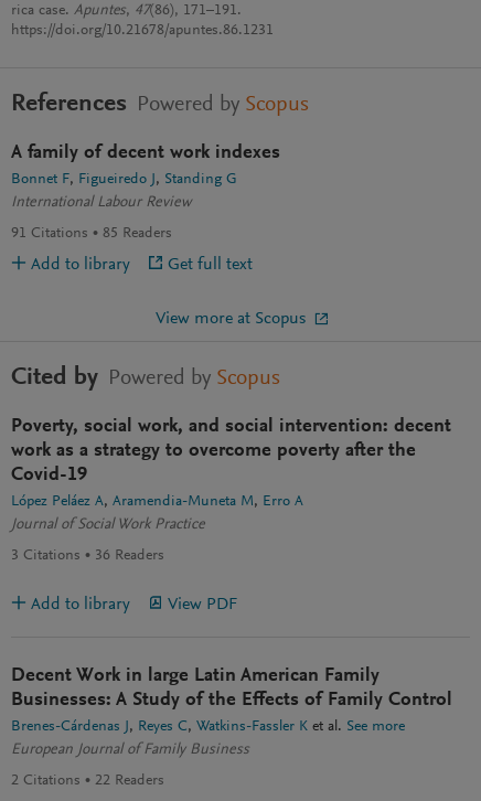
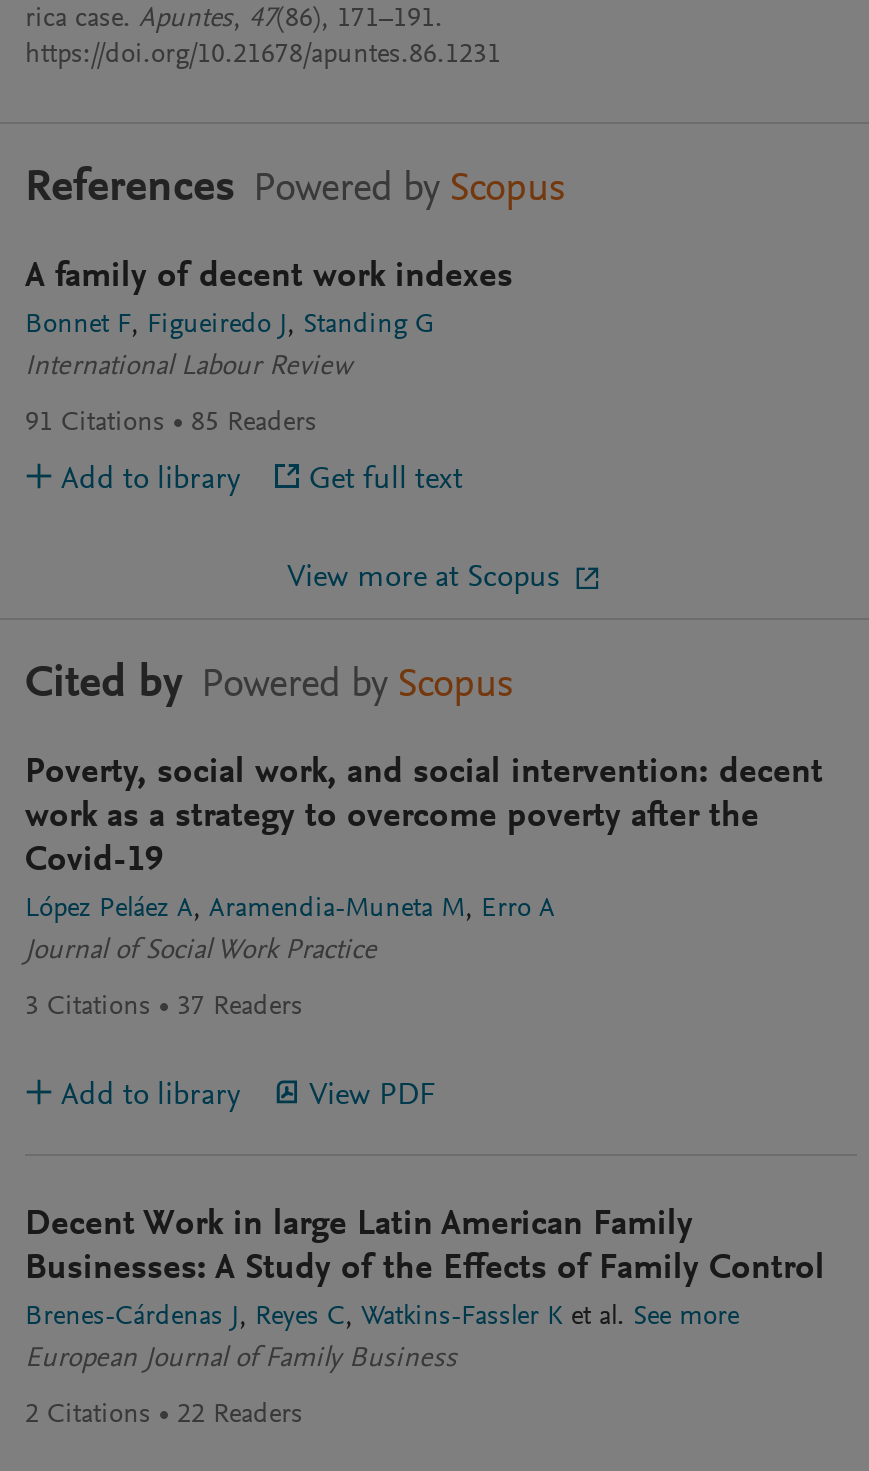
[11,549,164,564] 3 Citations 36 Readers -> [25,995,303,1023] 3 Citations 37 Readers

